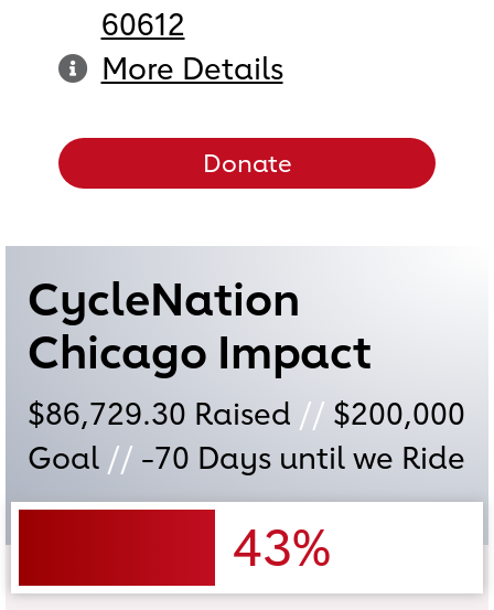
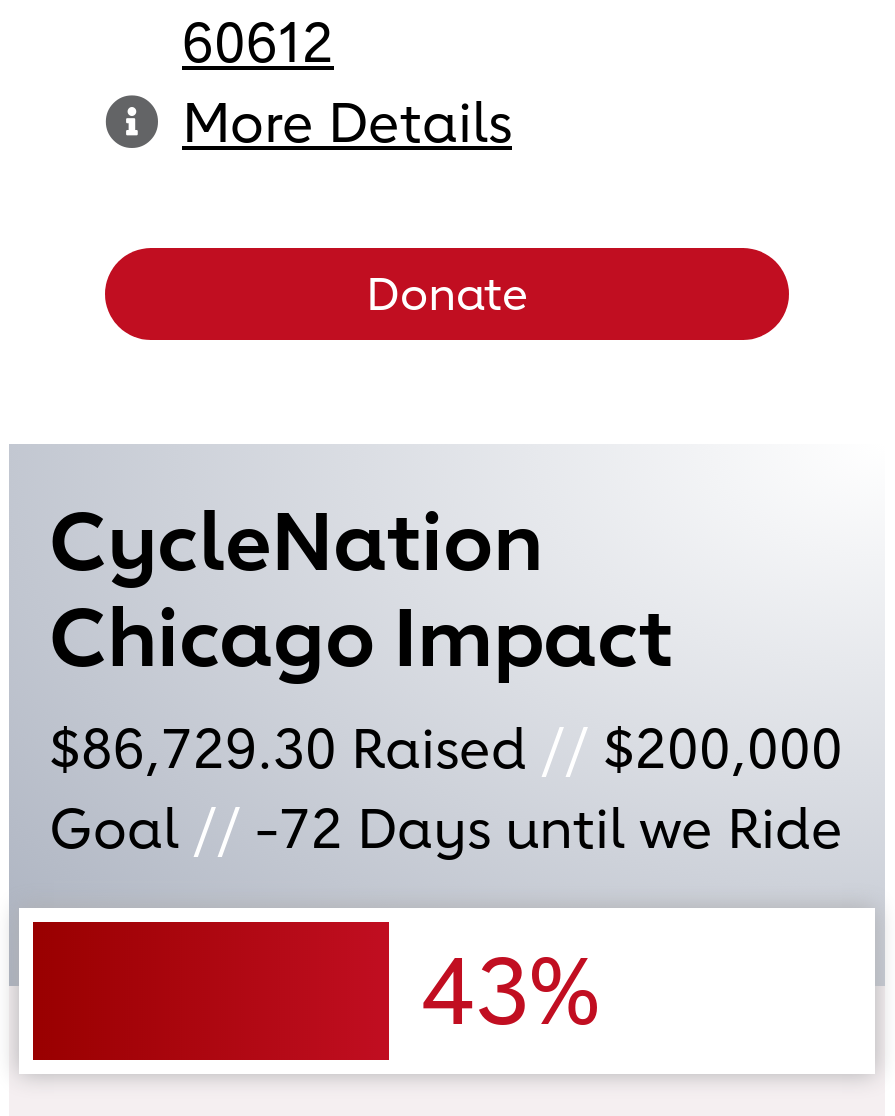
[28,441,465,476] Goal // -70 Days until we Ride -> [49,797,843,861] Goal // -72 Days until we Ride

